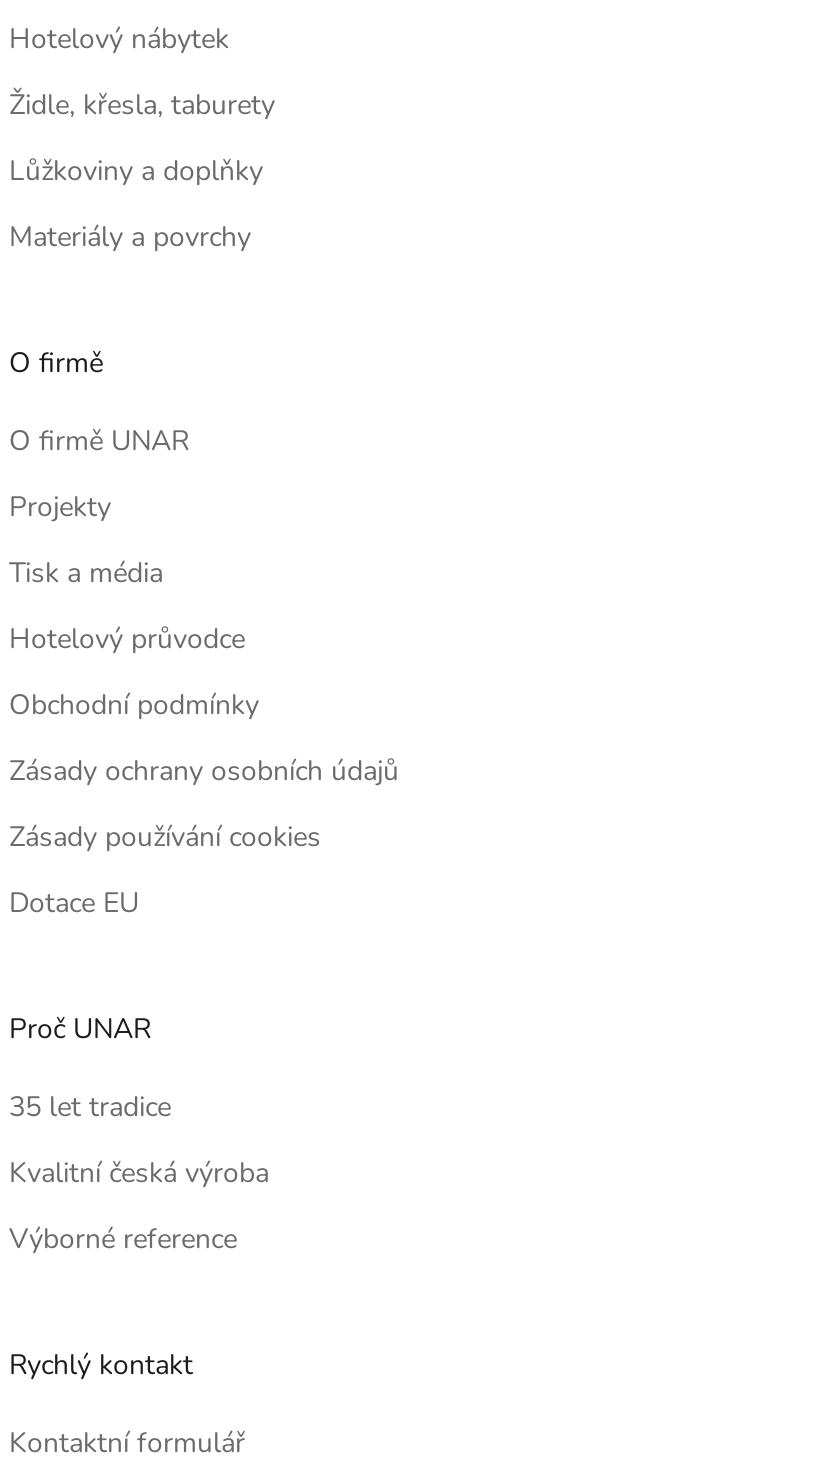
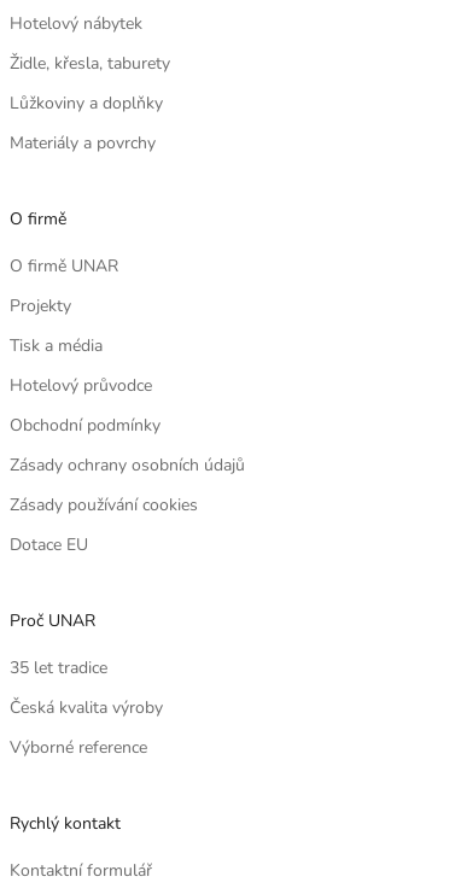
[9,1154,269,1192] Kvalitní česká výroba -> [10,696,163,719] Česká kvalita výroby

